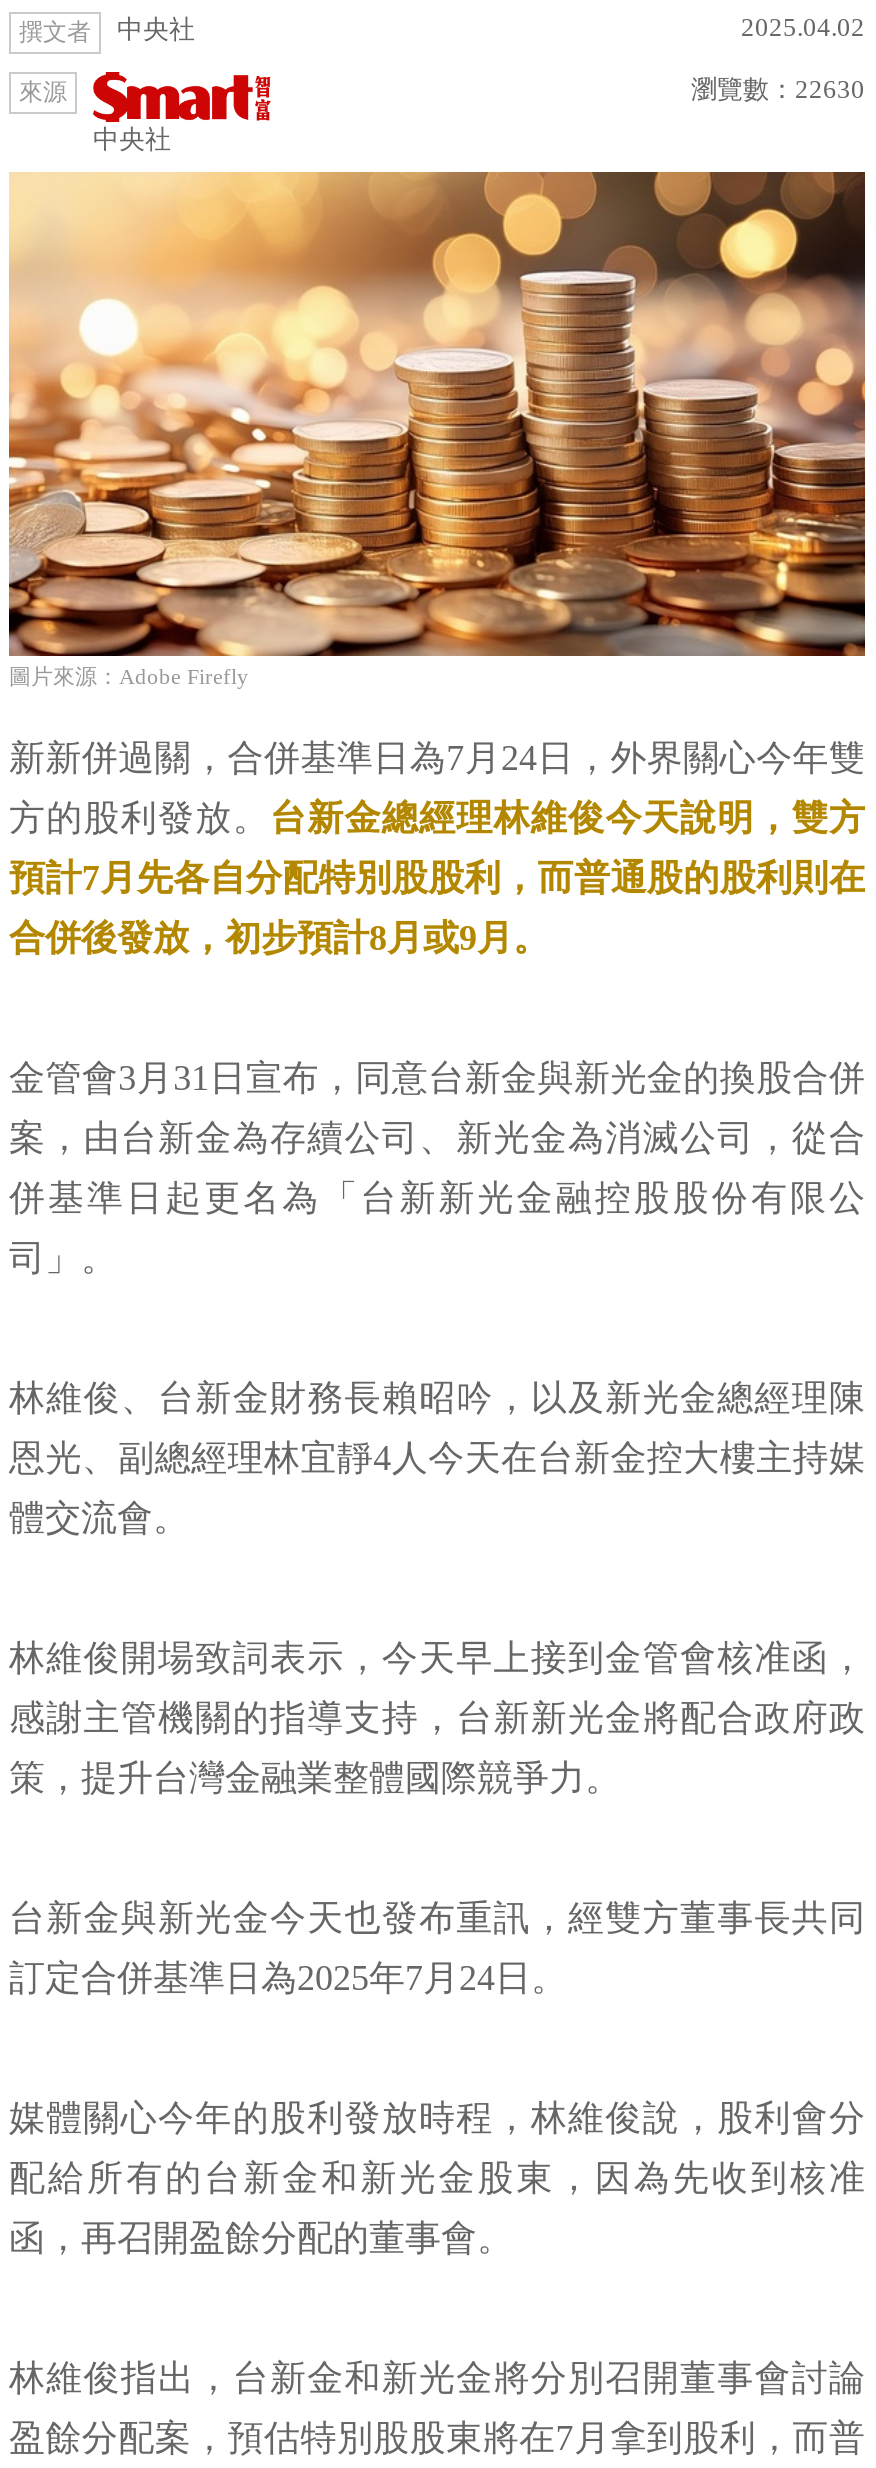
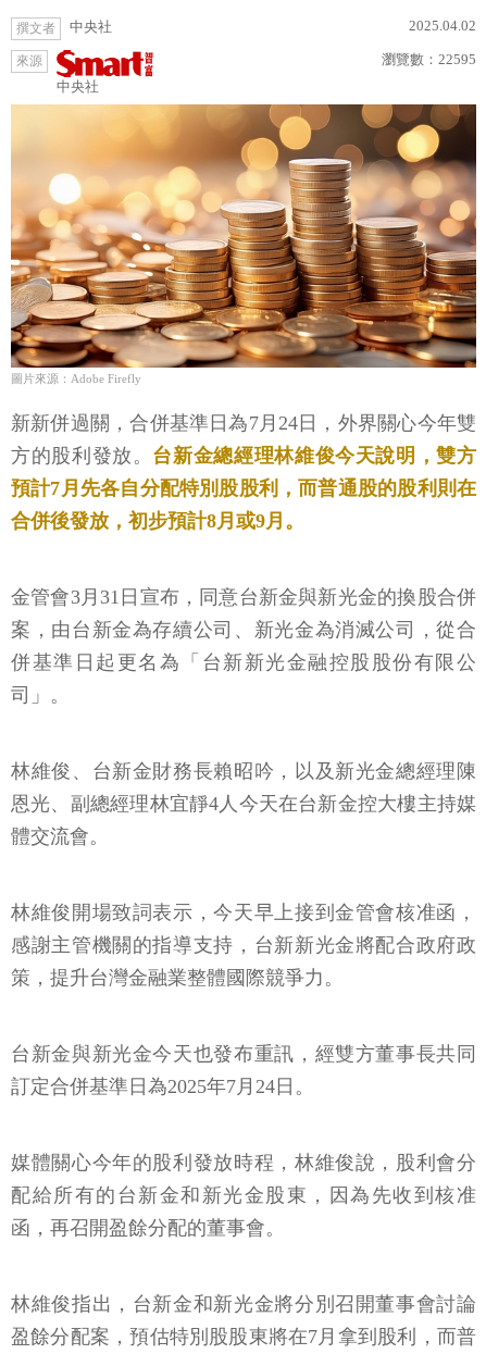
[691,74,865,104] 瀏覽數：22630 -> [382,51,476,67] 瀏覽數：22595

